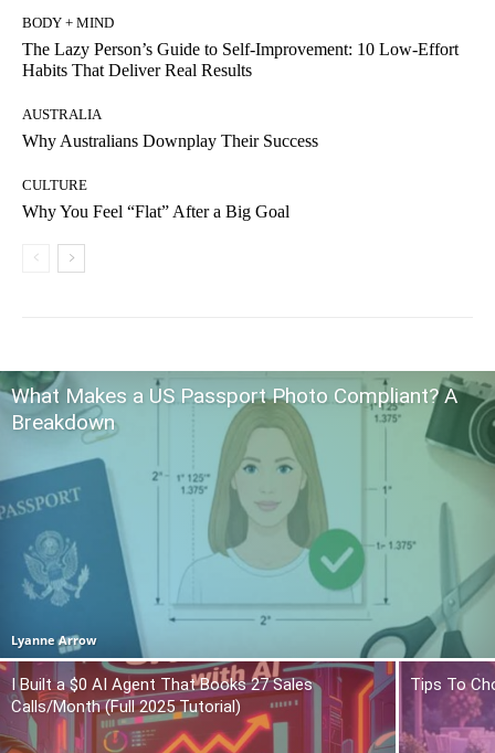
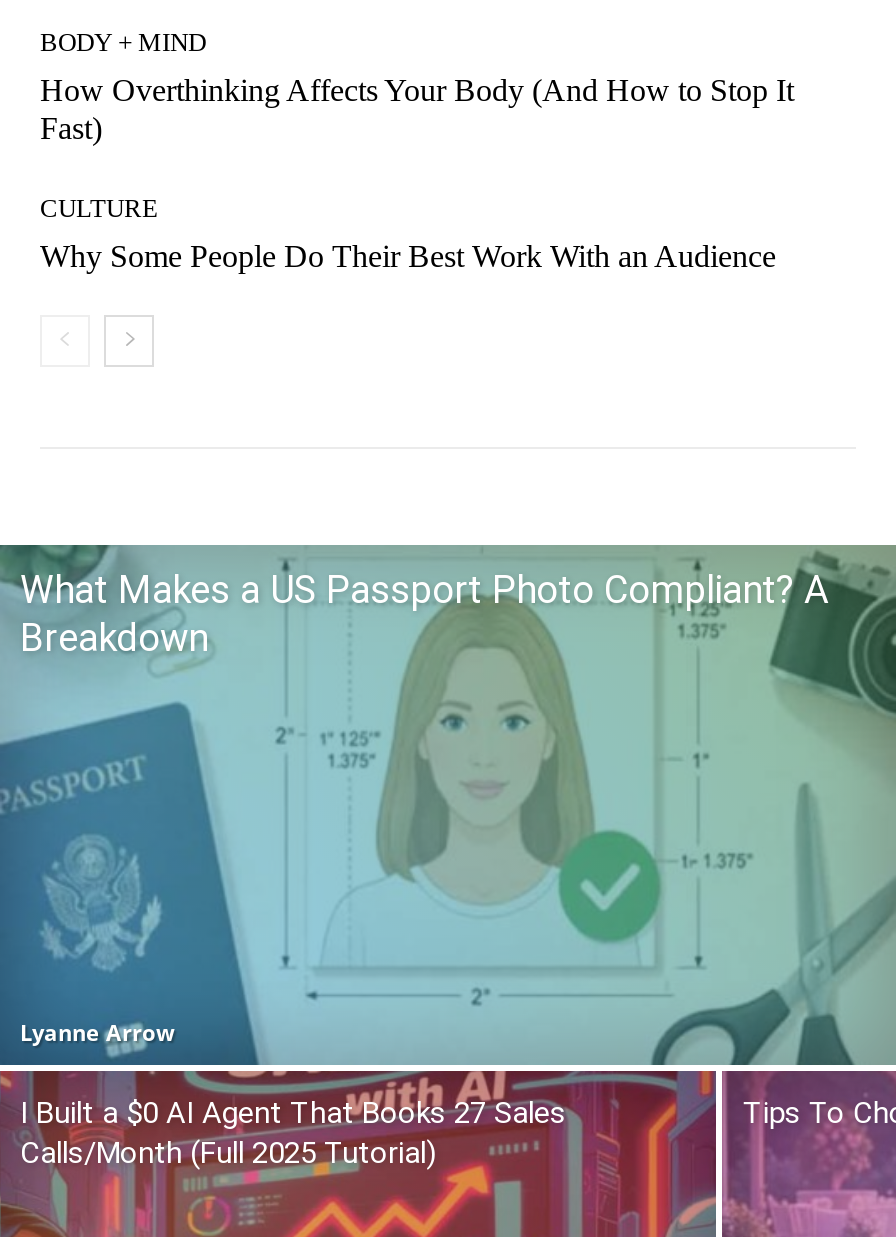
[22,40,459,150] The Lazy Person’s Guide to Self-Improvement: 10 Low-Effort | Habits That Deliver Real Results | AUSTRALIA | Why Australians Downplay Their Success -> [40,73,794,145] How Overthinking Affects Your Body (And How to Stop It | Fast)
[22,202,289,221] Why You Feel “Flat” After a Big Goal -> [40,239,776,273] Why Some People Do Their Best Work With an Audience

